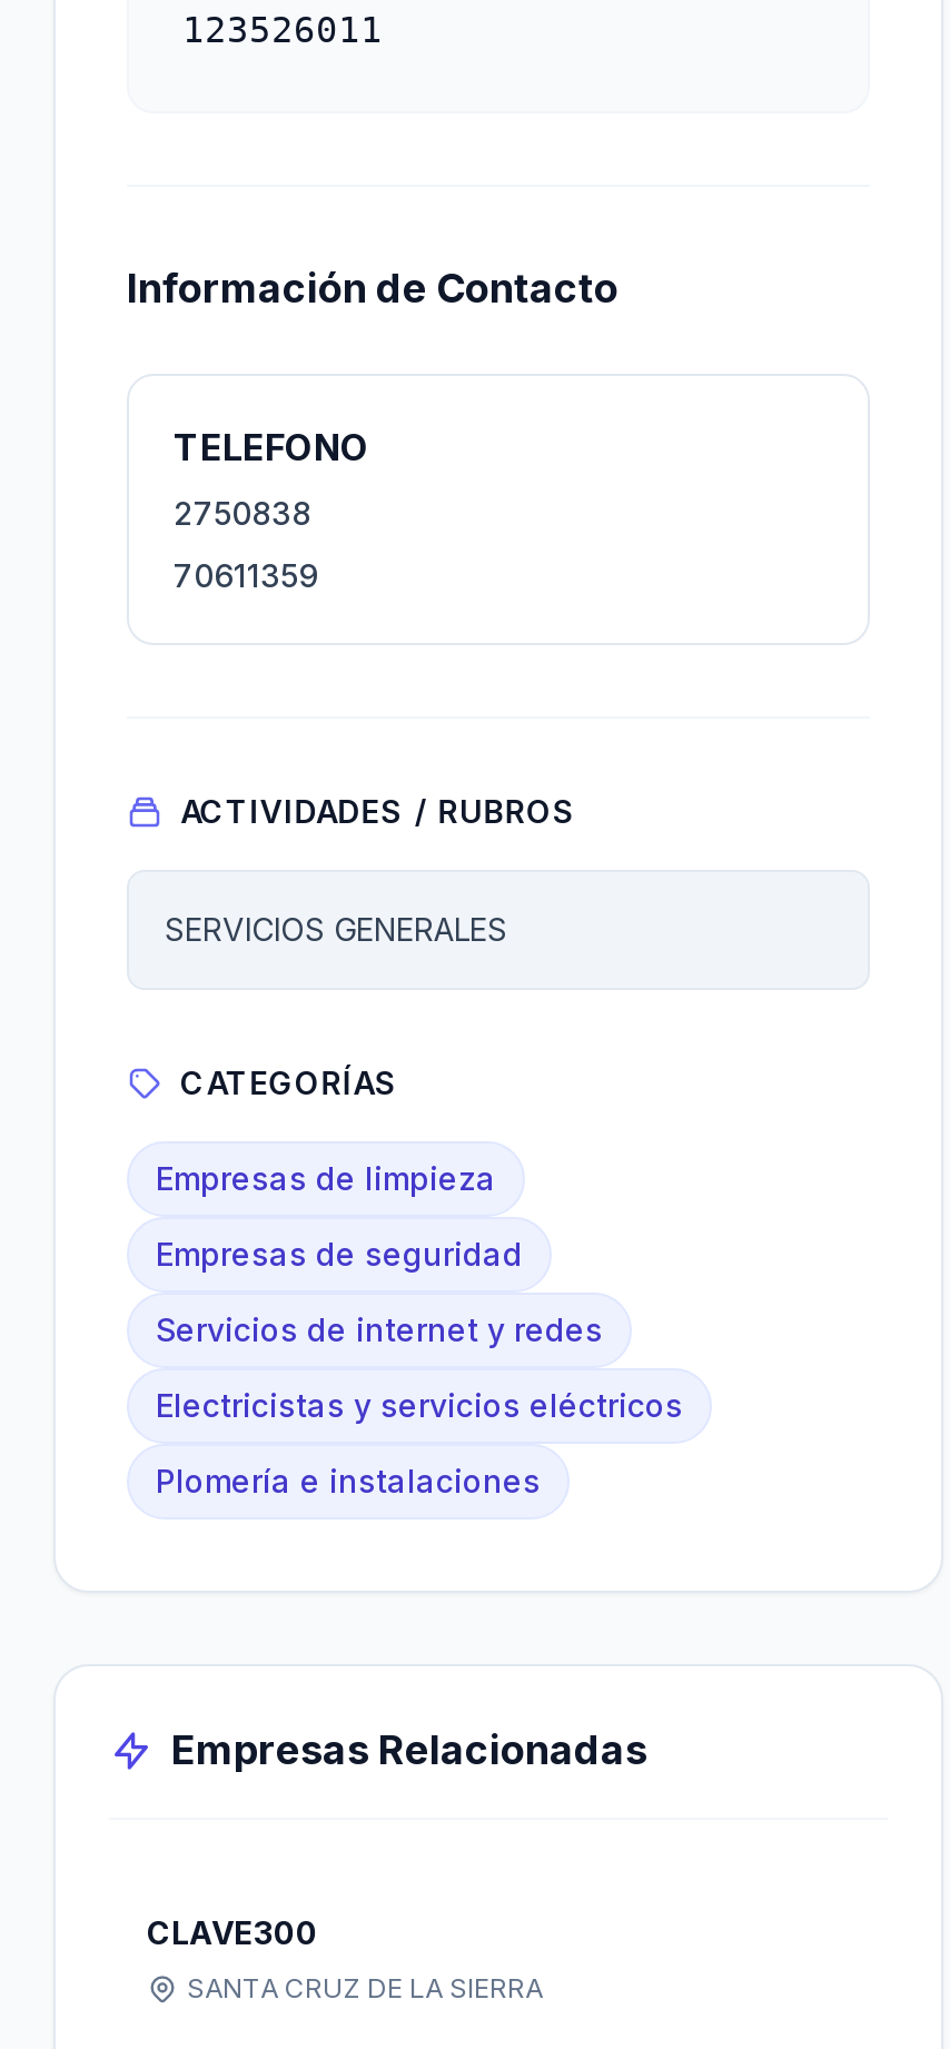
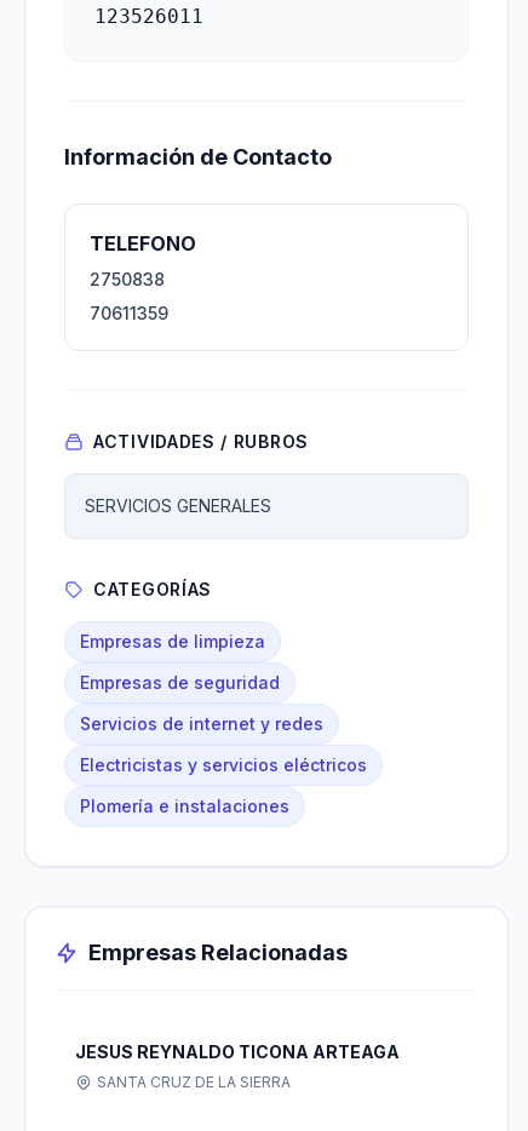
[147,1913,318,1951] CLAVE300 -> [75,1041,400,1062] JESUS REYNALDO TICONA ARTEAGA

